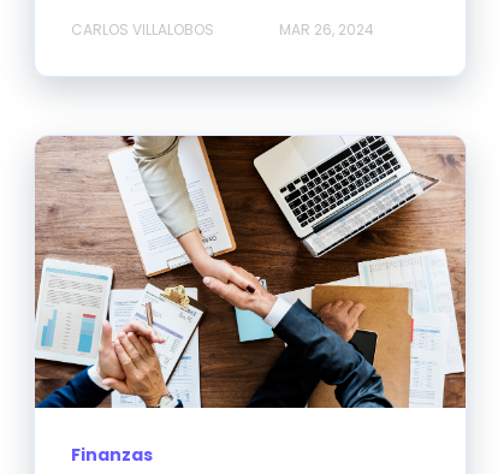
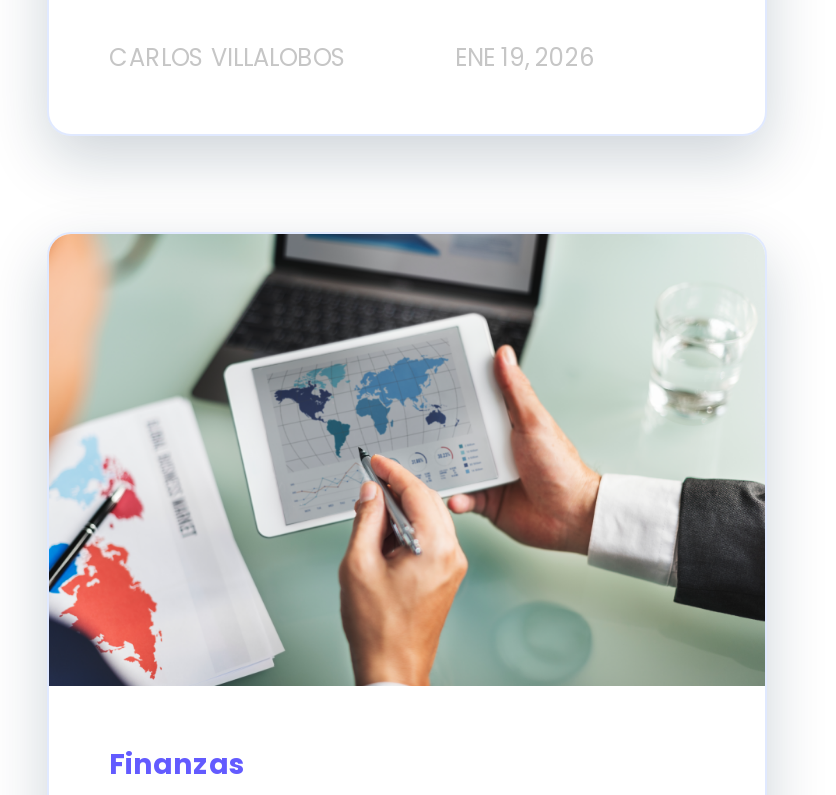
[279,19,374,40] MAR 26, 2024 -> [455,40,595,74] ENE 19, 2026
[34,135,467,409] [image] -> [47,232,767,688] [image]

